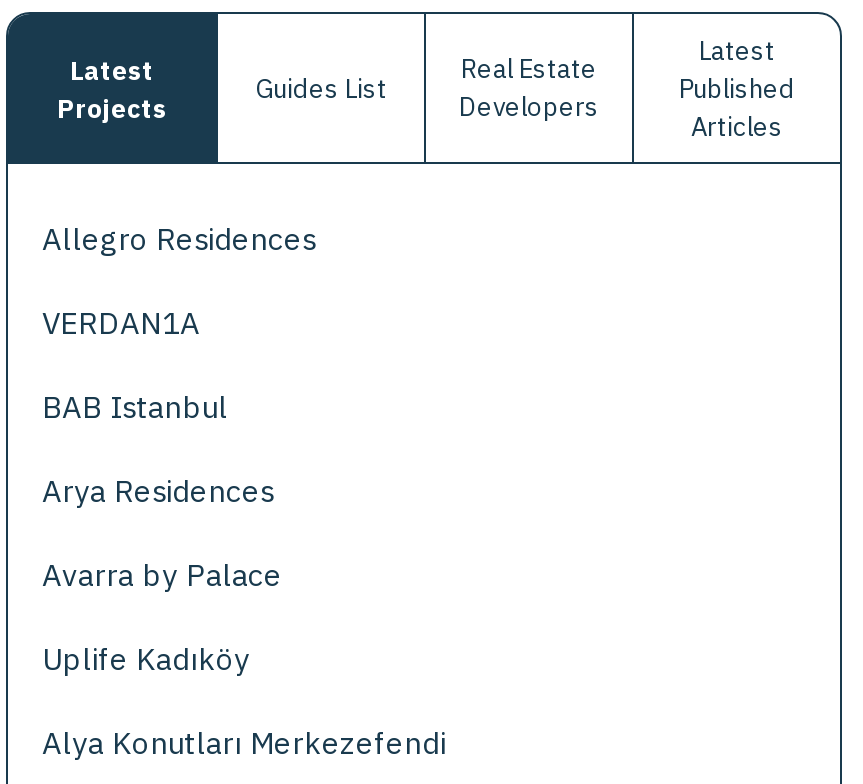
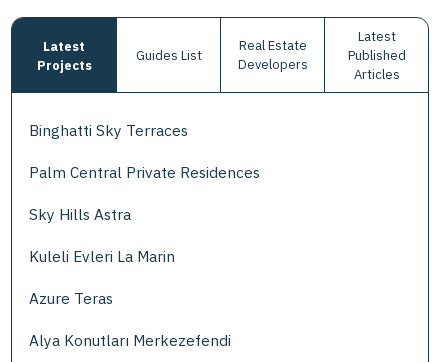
[42,216,316,682] Allegro Residences | VERDAN1A | BAB Istanbul | Arya Residences | Avarra by Palace | Uplife Kadıköy -> [29,119,260,310] Binghatti Sky Terraces | Palm Central Private Residences | Sky Hills Astra | Kuleli Evleri La Marin | Azure Teras

